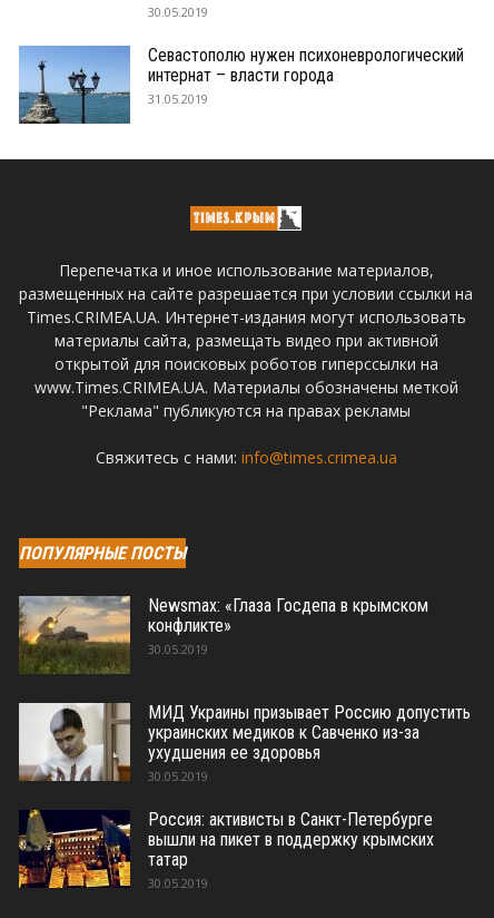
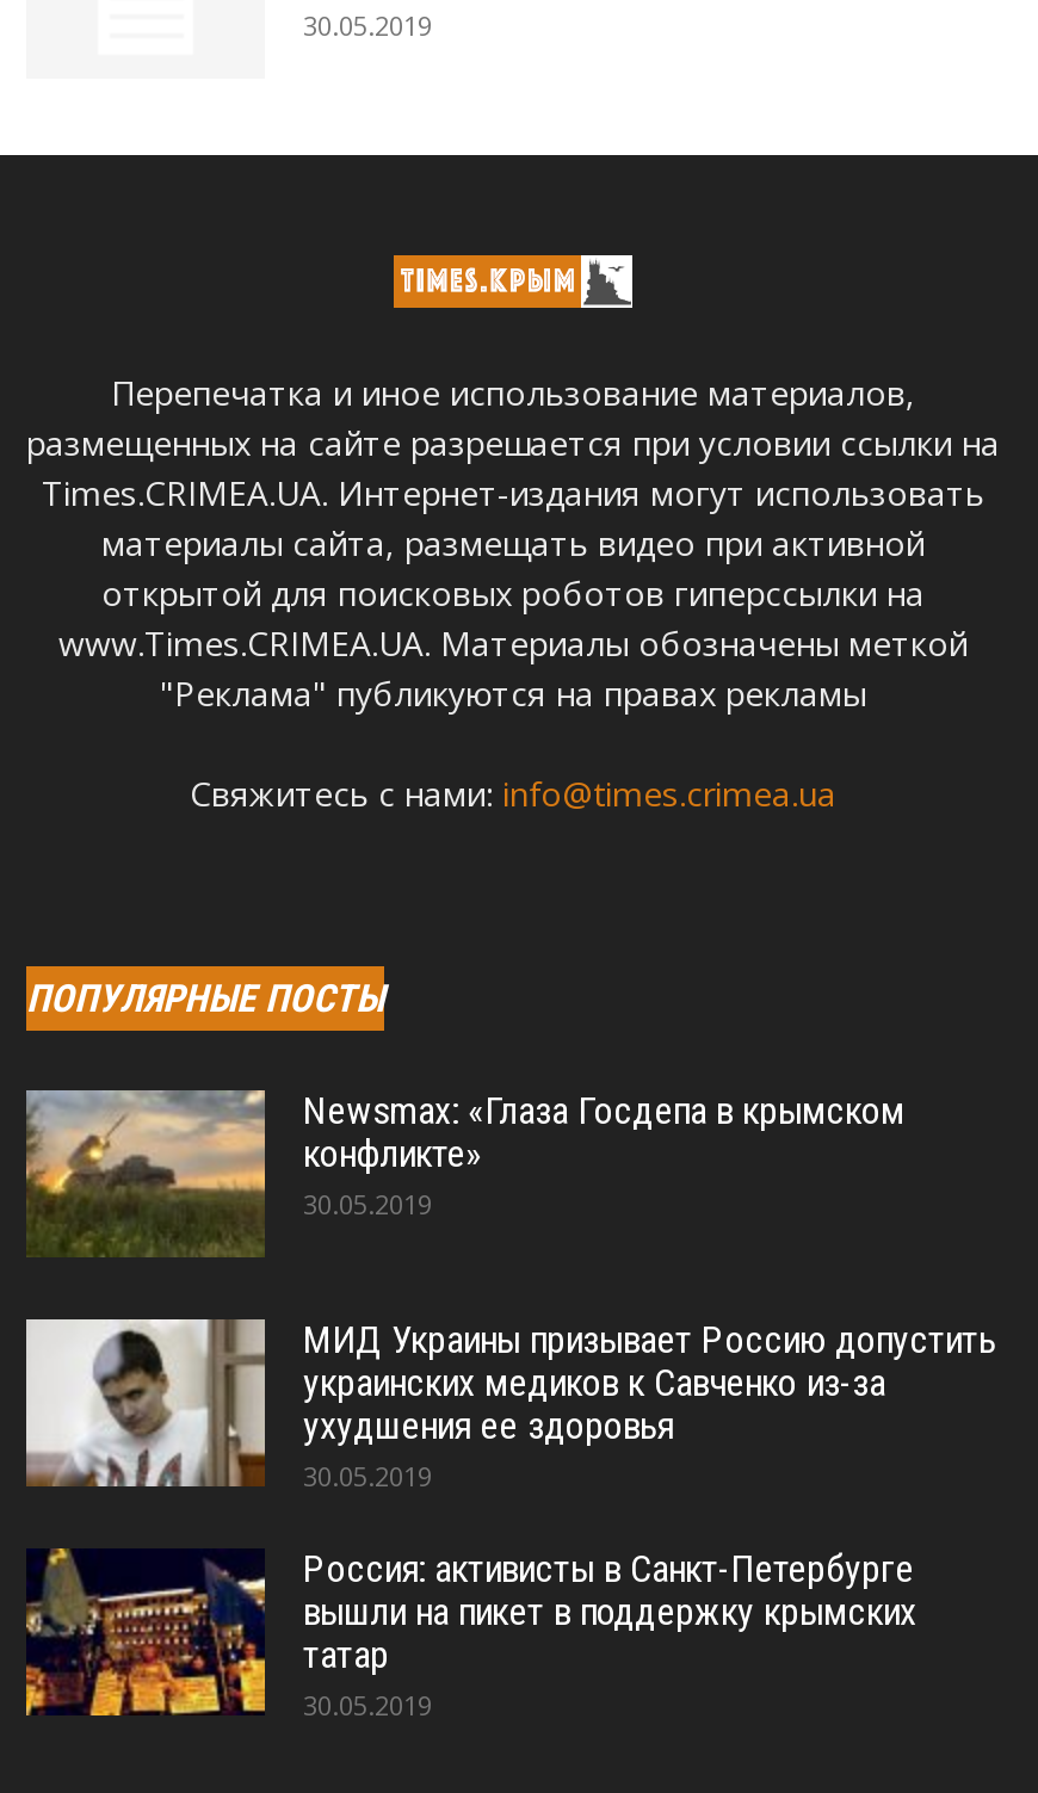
[18,45,464,125] [image] | Севастополю нужен психоневрологический | интернат – власти города | 31.05.2019 -> none

